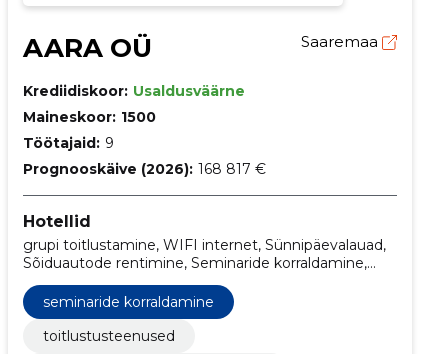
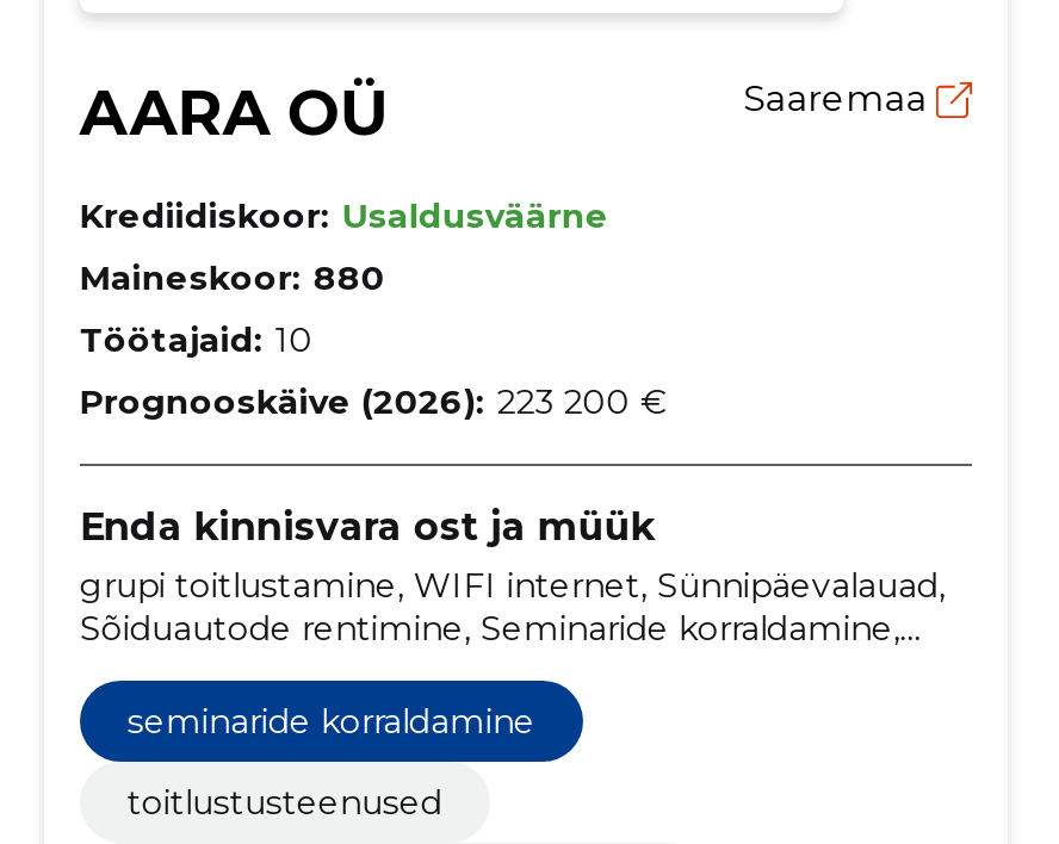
[23,108,266,178] Maineskoor: 1500 | Töötajaid: 9 | Prognooskäive (2026): 168 817 € -> [79,257,666,423] Maineskoor: 880 | Töötajaid: 10 | Prognooskäive (2026): 223 200 €
[23,212,91,231] Hotellid -> [79,504,654,550] Enda kinnisvara ost ja müük

